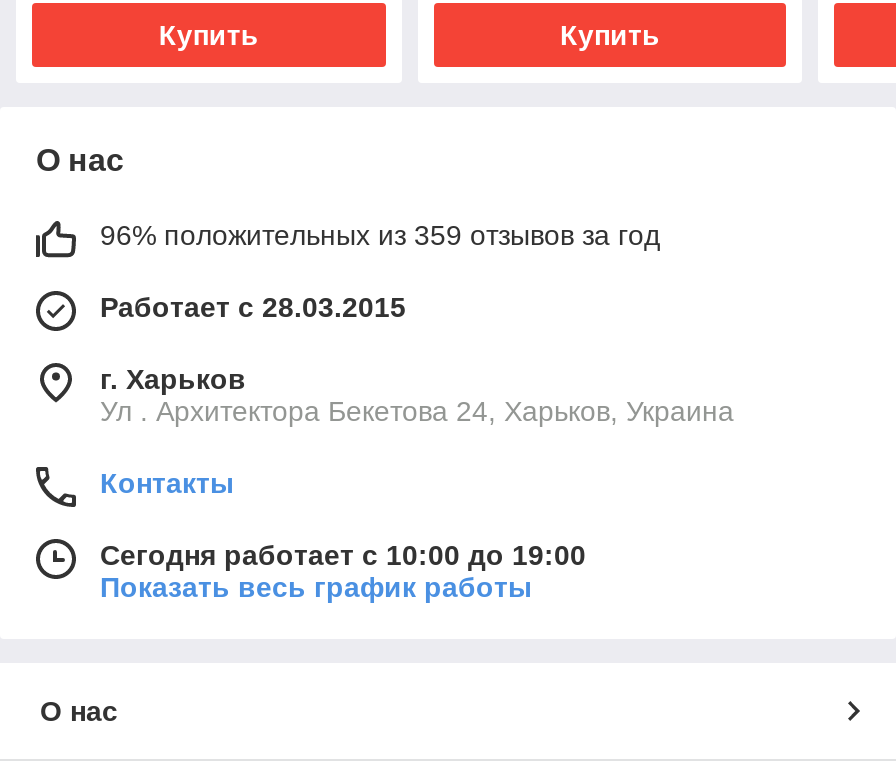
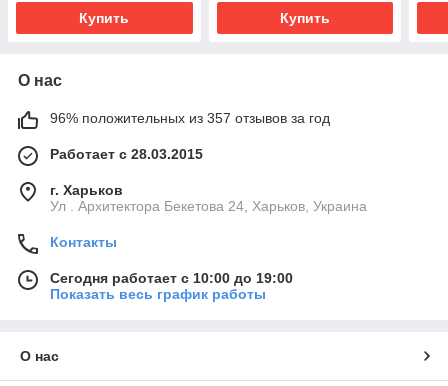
[100,220,660,252] 96% положительных из 359 отзывов за год -> [50,110,330,126] 96% положительных из 357 отзывов за год

